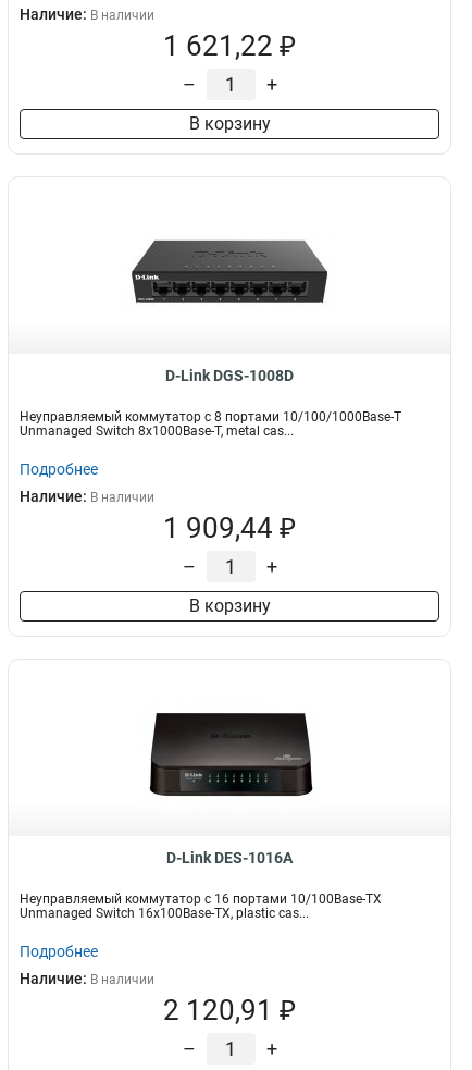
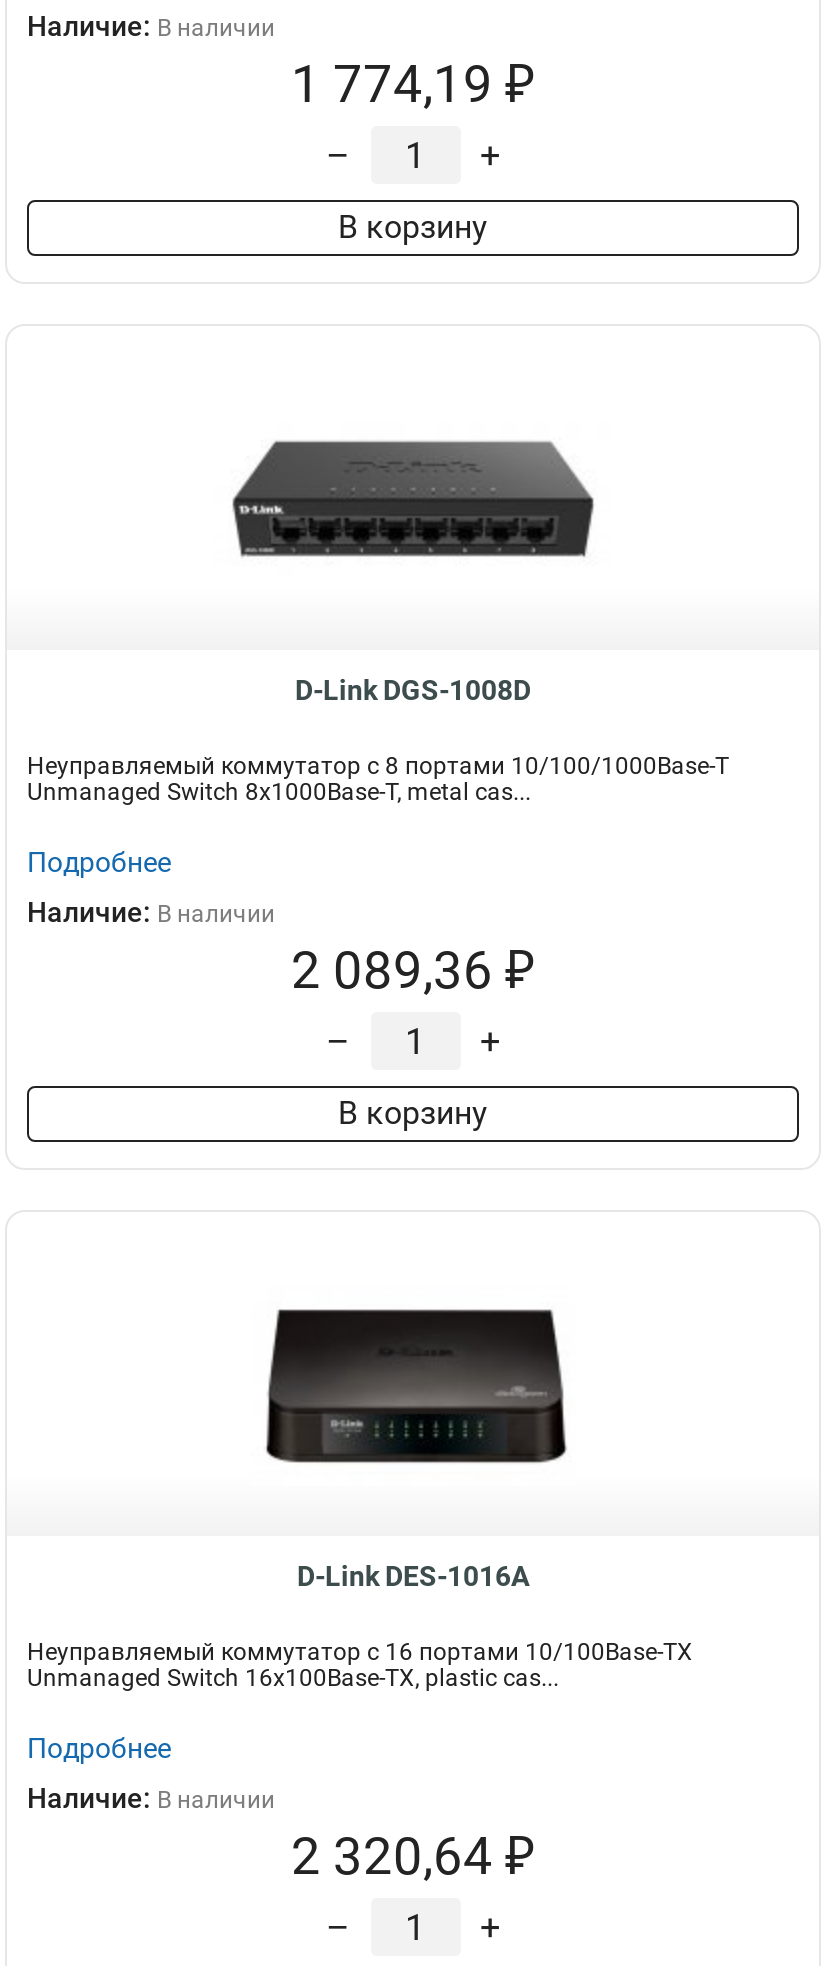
[163,29,296,62] 1 621,22 ₽ -> [291,54,535,114] 1 774,19 ₽
[163,512,296,544] 1 909,44 ₽ -> [291,940,535,1000] 2 089,36 ₽
[163,994,296,1026] 2 120,91 ₽ -> [291,1826,535,1886] 2 320,64 ₽

